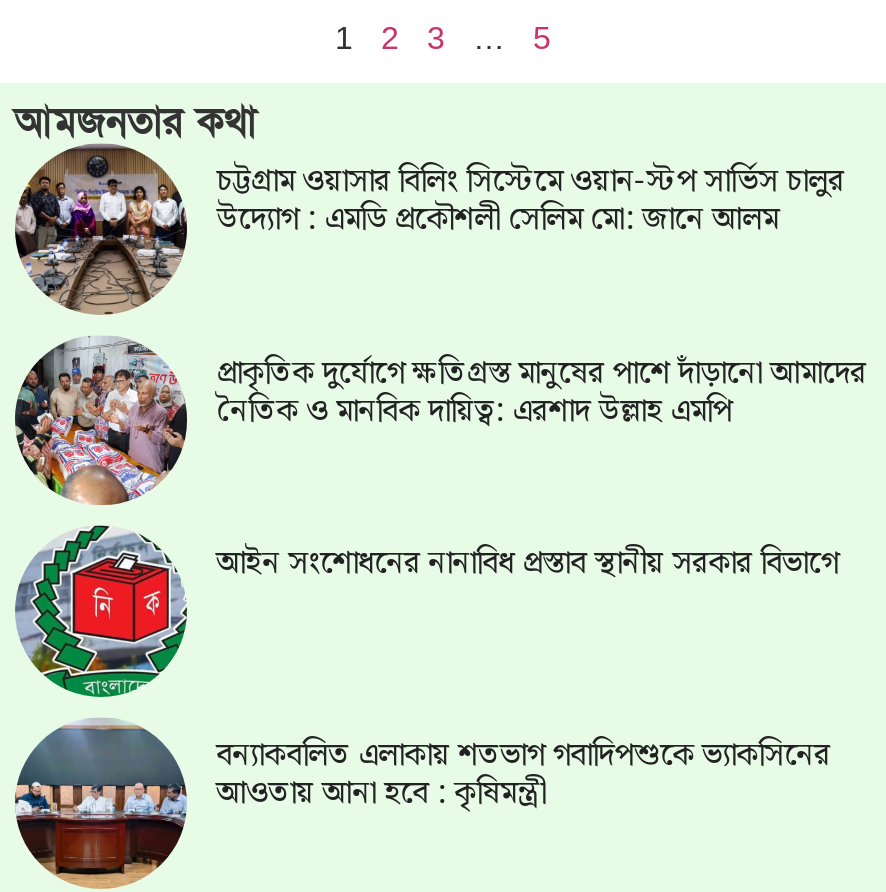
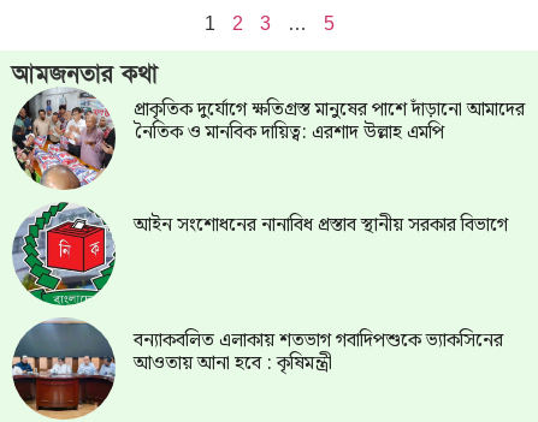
[15,155,844,313] [image] | চট্টগ্রাম ওয়াসার বিলিং সিস্টেমে ওয়ান-স্টপ সার্ভিস চালুর | উদ্যোগ : এমডি প্রকৌশলী সেলিম মো: জানে আলম -> none

